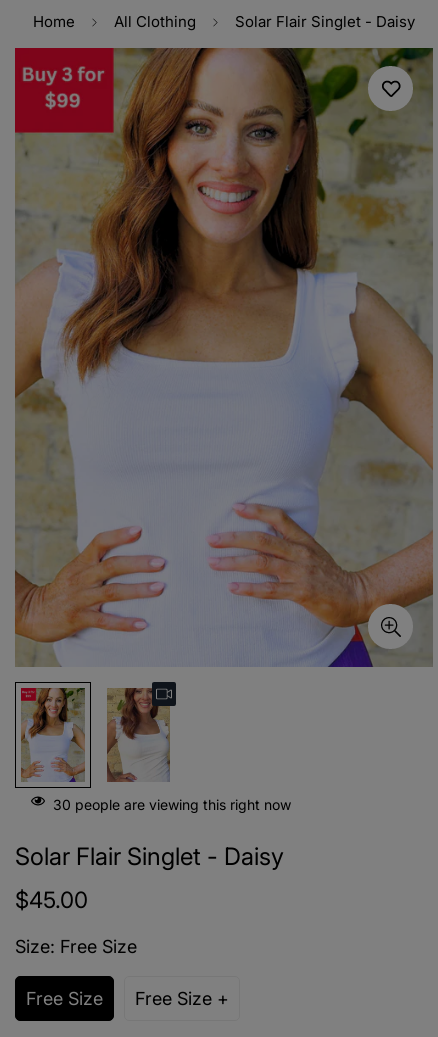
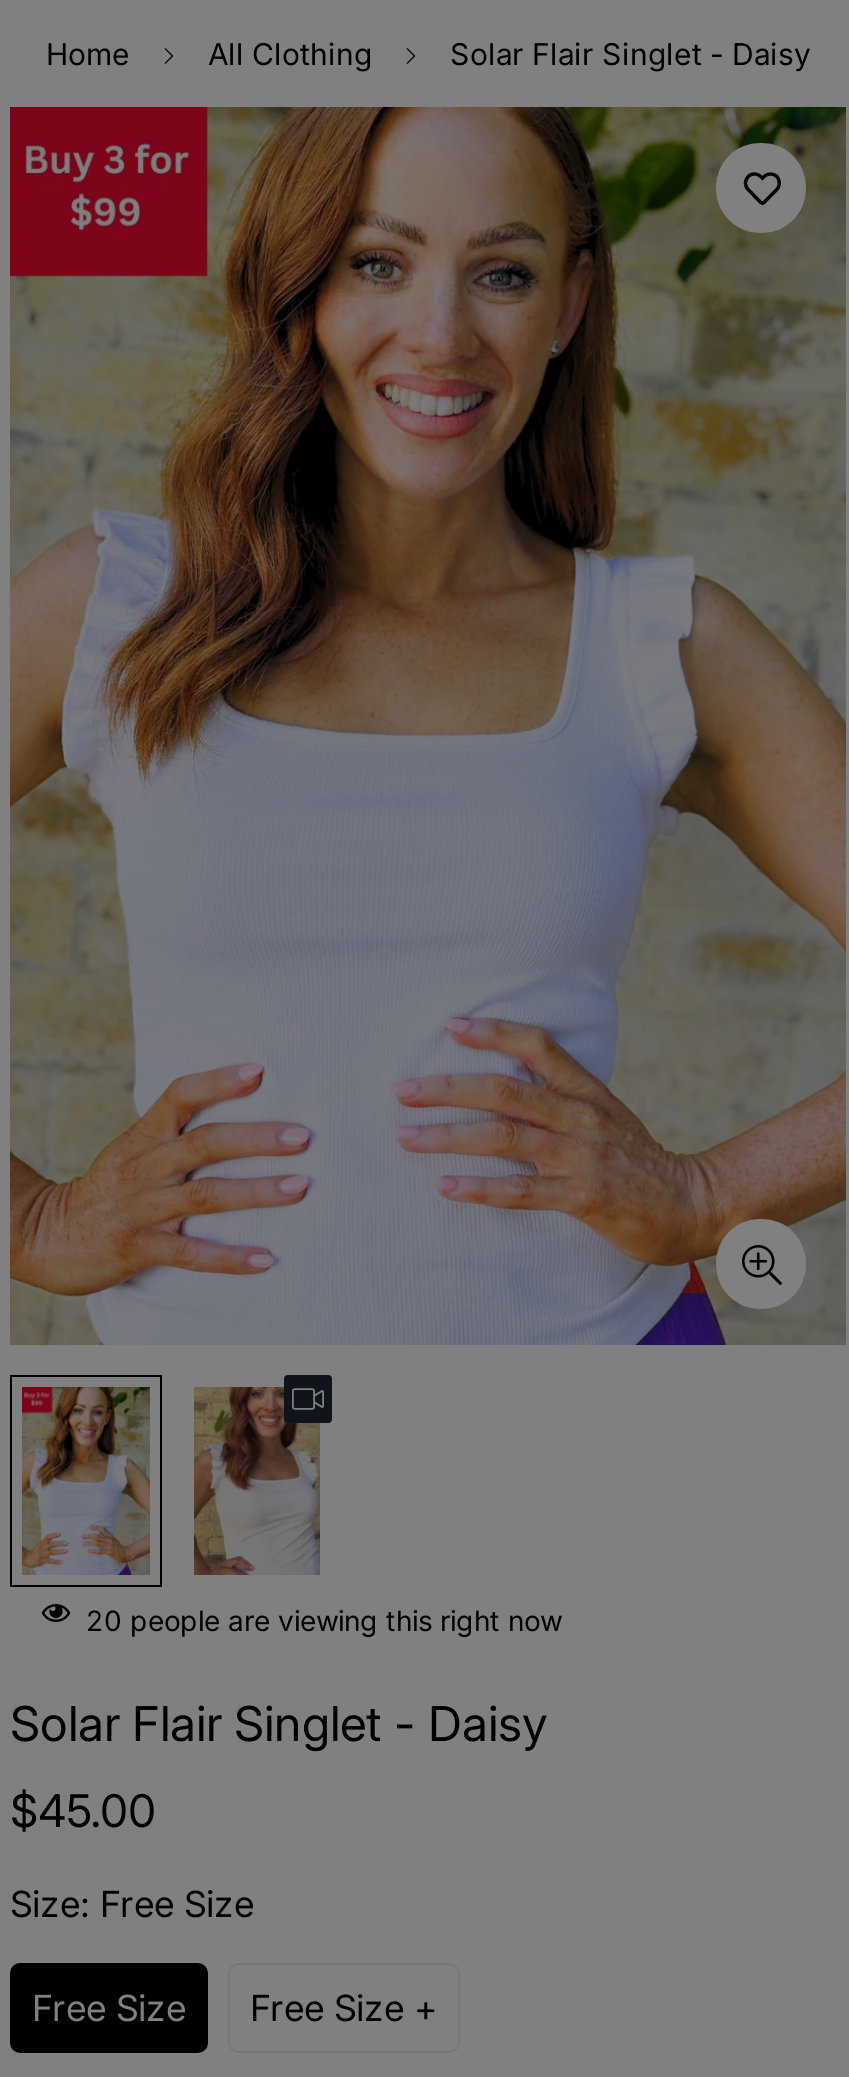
[53,796,291,813] 30 people are viewing this right now -> [86,1603,562,1637] 20 people are viewing this right now

